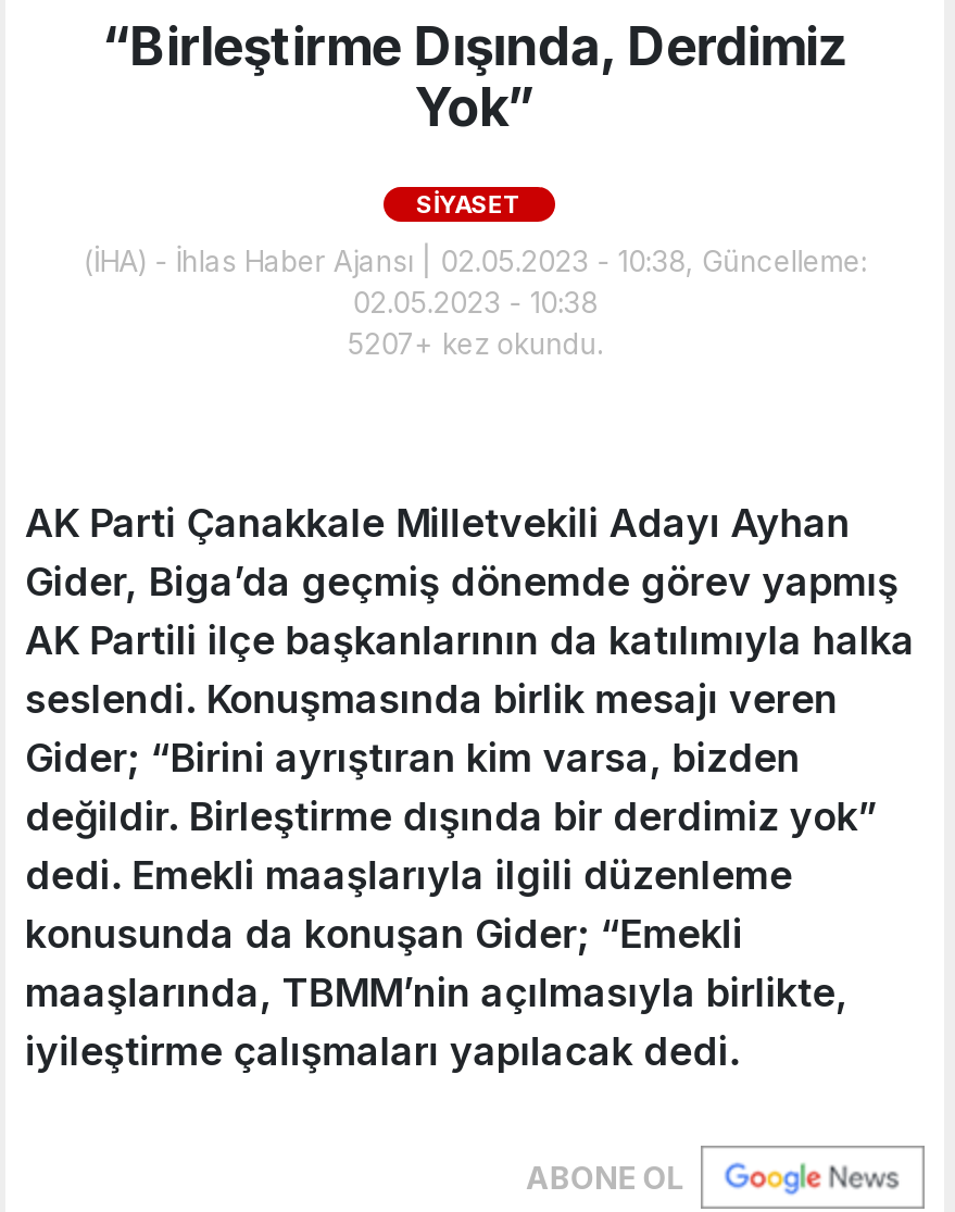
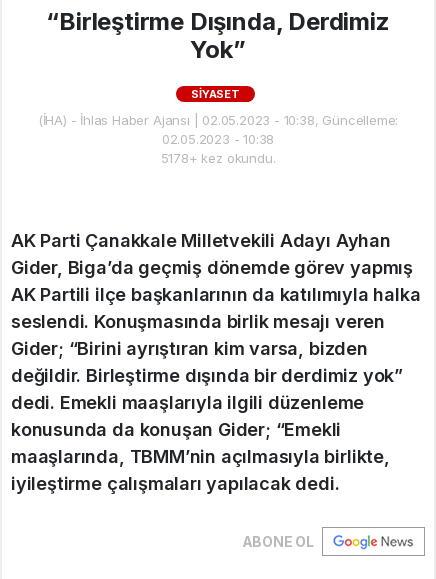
[347,326,603,360] 5207+ kez okundu. -> [161,150,275,166] 5178+ kez okundu.

